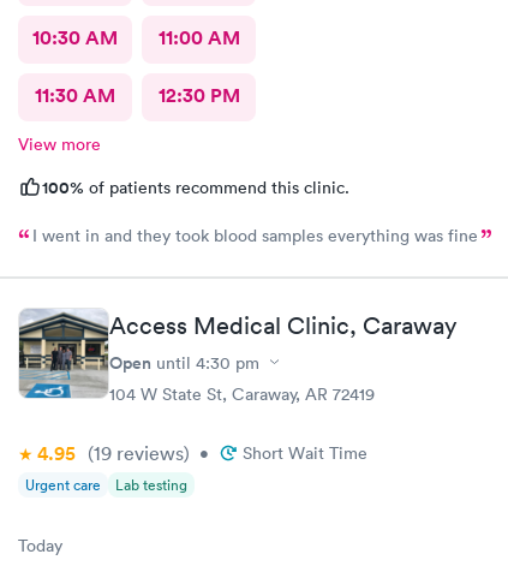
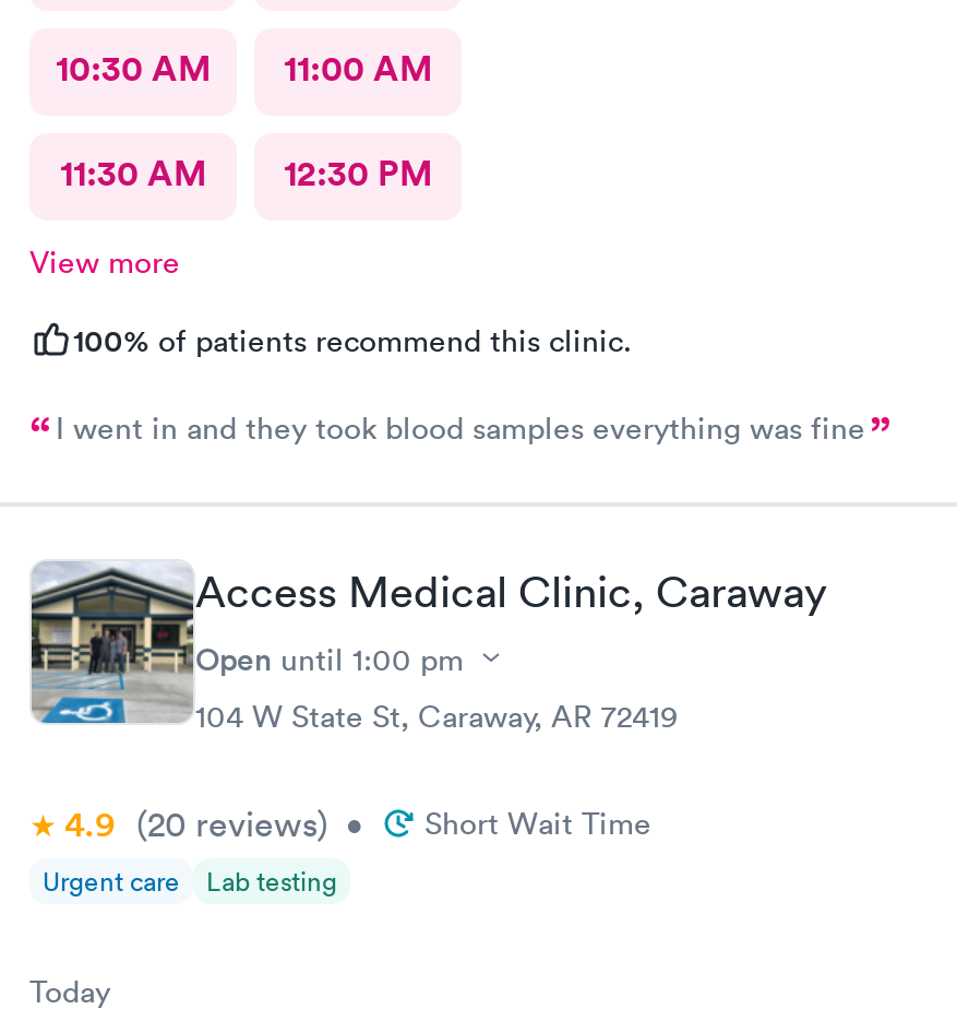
[109,350,259,374] Open until 4:30 pm -> [195,637,464,680] Open until 1:00 pm
[37,440,367,466] 4.95 (19 reviews) • Short Wait Time -> [64,800,651,846] 4.9 (20 reviews) • Short Wait Time

